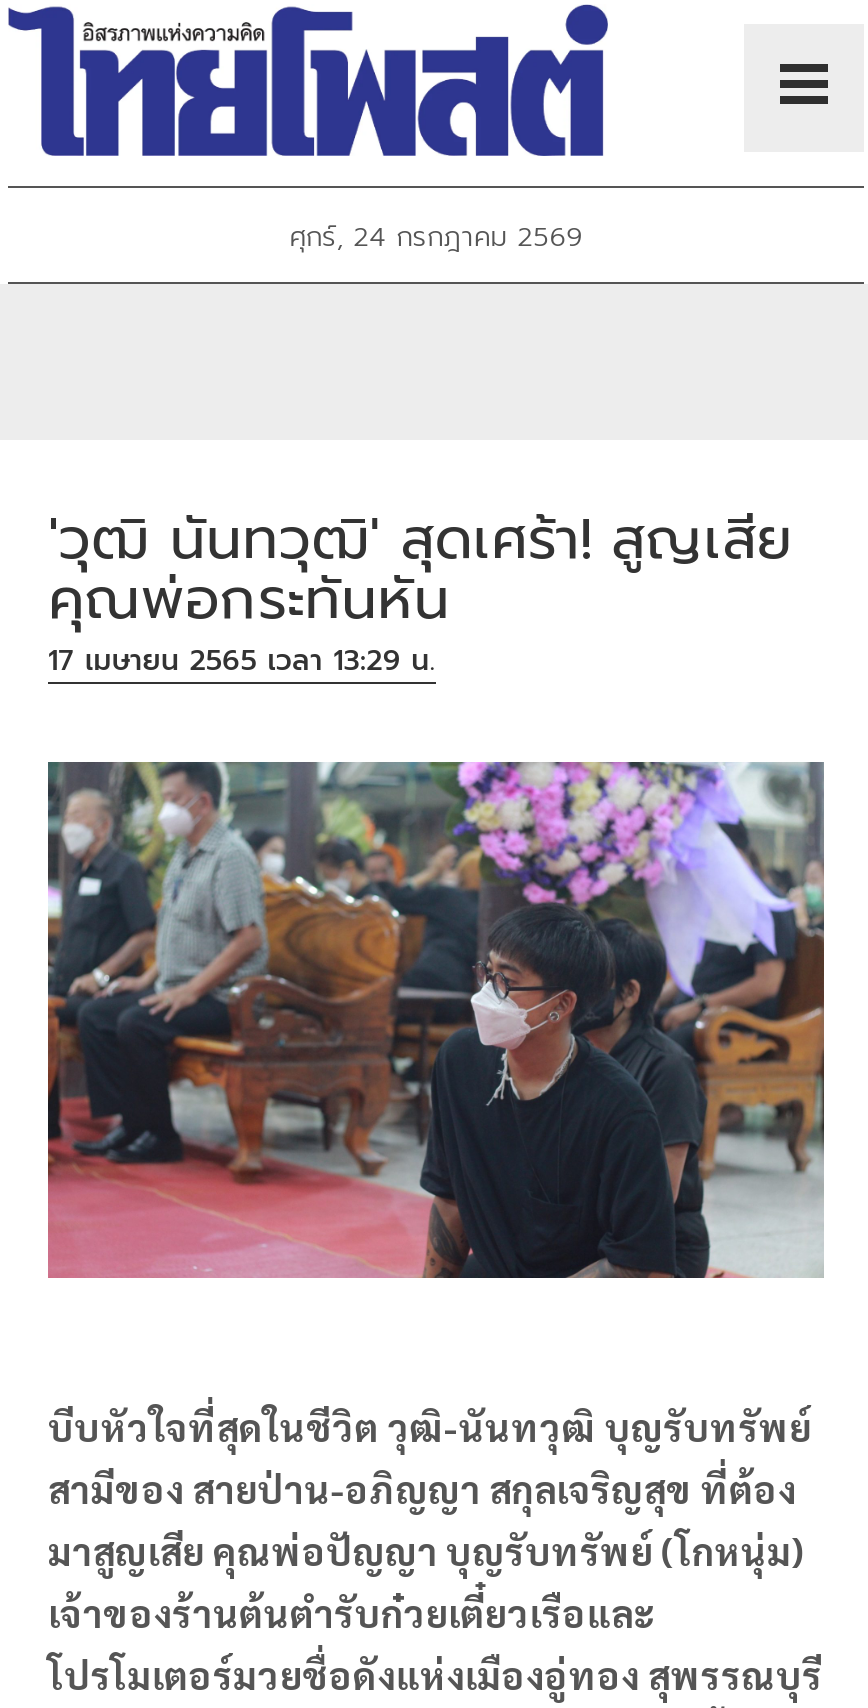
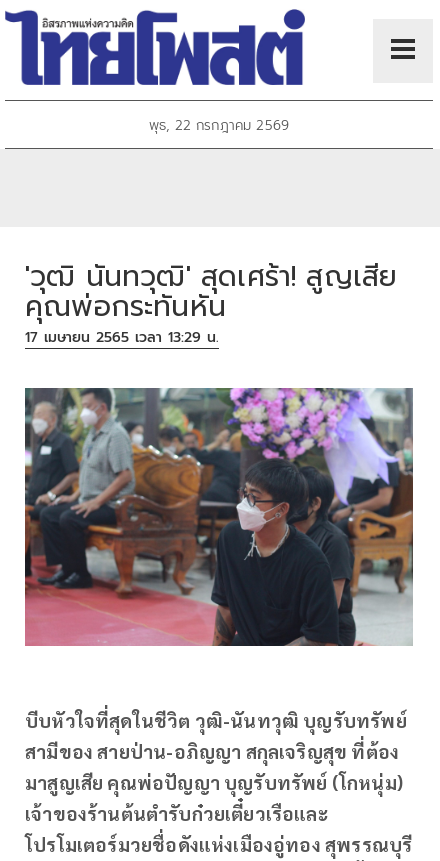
[289,217,583,259] ศุกร์, 24 กรกฎาคม 2569 -> [149,115,289,136] พุธ, 22 กรกฎาคม 2569

